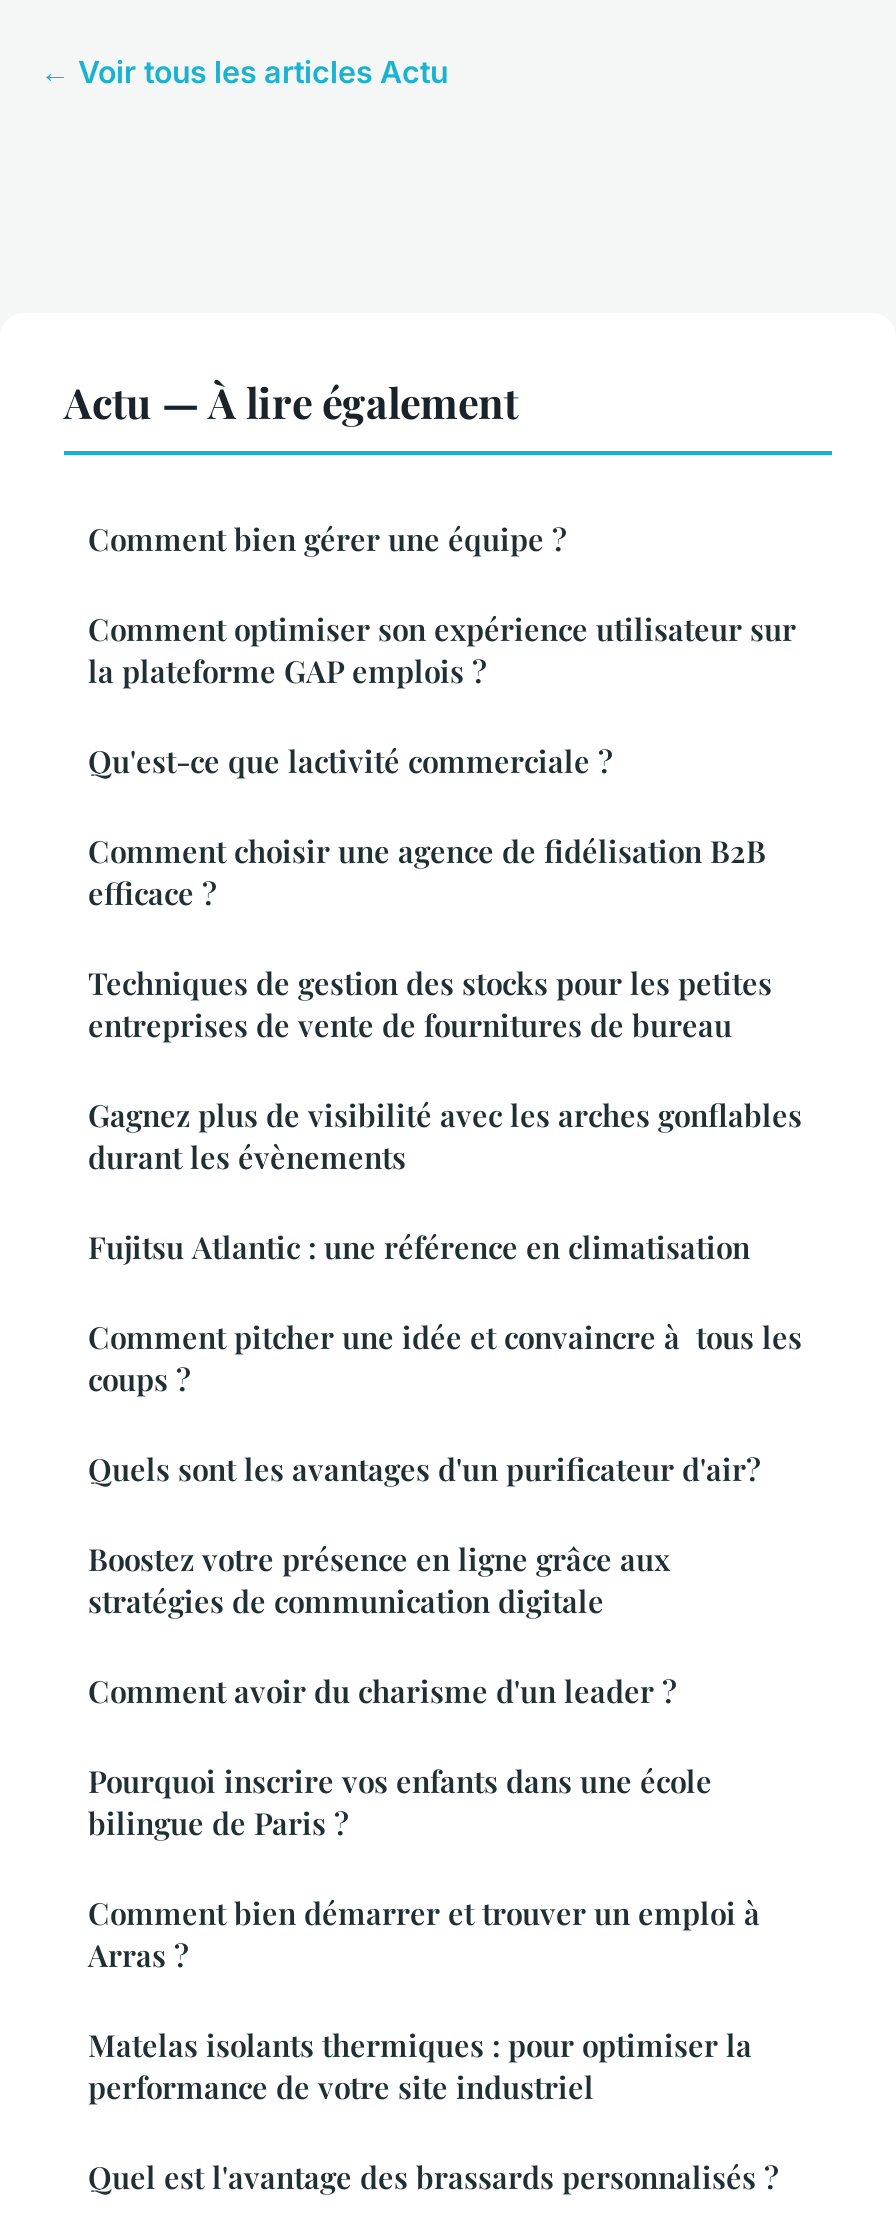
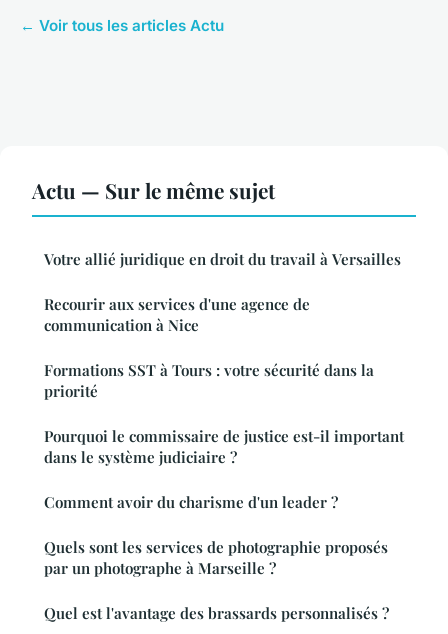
[64,373,802,1621] Actu — À lire également | Comment bien gérer une équipe ? | Comment optimiser son expérience utilisateur sur | la plateforme GAP emplois ? | Qu'est-ce que lactivité commerciale ? | Comment choisir une agence de fidélisation B2B | efficace ? | Techniques de gestion des stocks pour les petites | entreprises de vente de fournitures de bureau | Gagnez plus de visibilité avec les arches gonflables | durant les évènements | Fujitsu Atlantic : une référence en climatisation | Comment pitcher une idée et convaincre à tous les | coups ? | Quels sont les avantages d'un purificateur d'air? | Boostez votre présence en ligne grâce aux | stratégies de communication digitale -> [32,176,404,467] Actu — Sur le même sujet | Votre allié juridique en droit du travail à Versailles | Recourir aux services d'une agence de | communication à Nice | Formations SST à Tours : votre sécurité dans la | priorité | Pourquoi le commissaire de justice est-il important | dans le système judiciaire ?
[88,1761,760,2107] Pourquoi inscrire vos enfants dans une école | bilingue de Paris ? | Comment bien démarrer et trouver un emploi à | Arras ? | Matelas isolants thermiques : pour optimiser la | performance de votre site industriel -> [44,537,388,578] Quels sont les services de photographie proposés | par un photographe à Marseille ?

